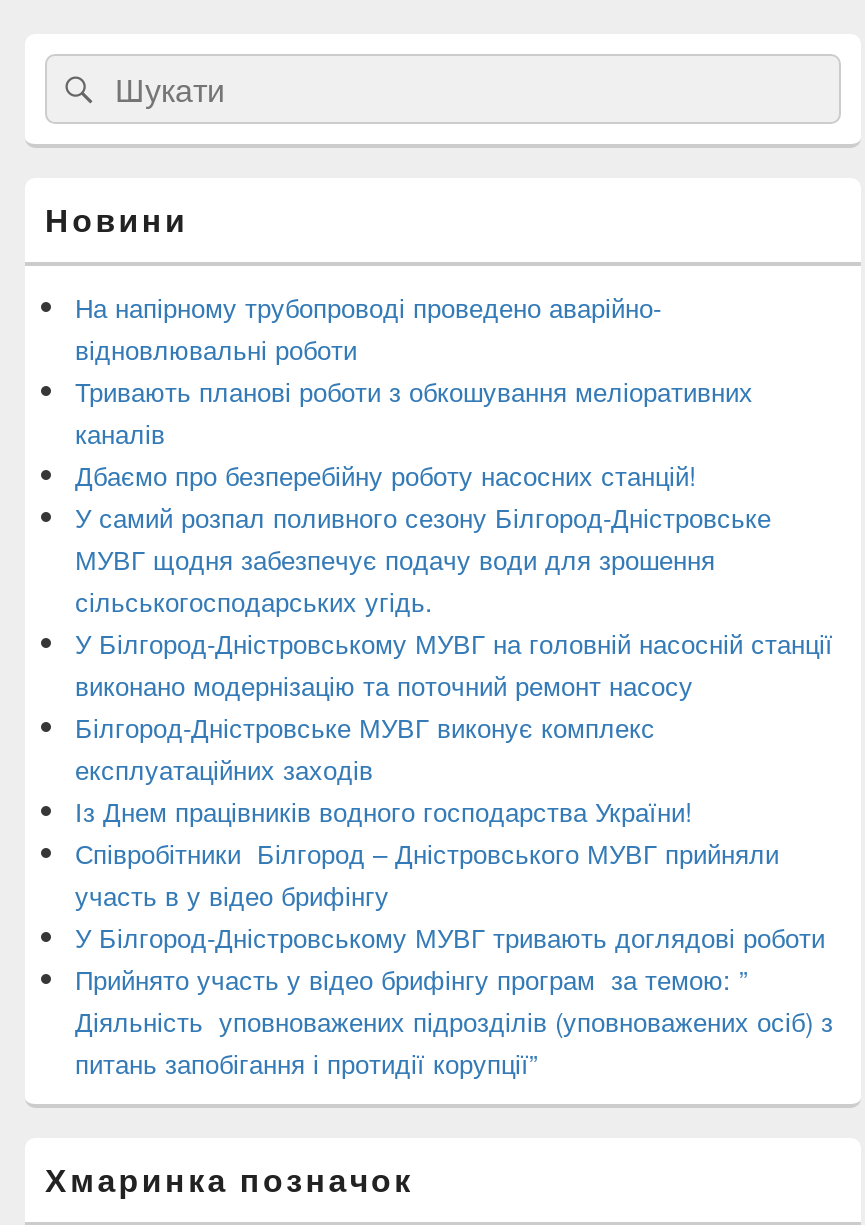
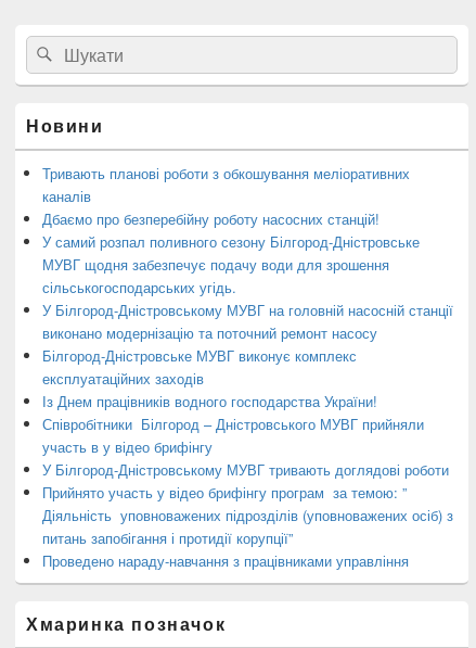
[75,288,661,368] На напірному трубопроводі проведено аварійно- | відновлювальні роботи -> none
moved [75,372,833,1082] -> [42,162,453,548]: Тривають планові роботи з обкошування меліоративних | каналів | Дбаємо про безперебійну роботу насосних станцій! | ... | Діяльність уповноважених підрозділів (уповноважених осіб) з | питань запобігання і протидії корупції”
none -> [42,550,409,571] Проведено нараду-навчання з працівниками управління

